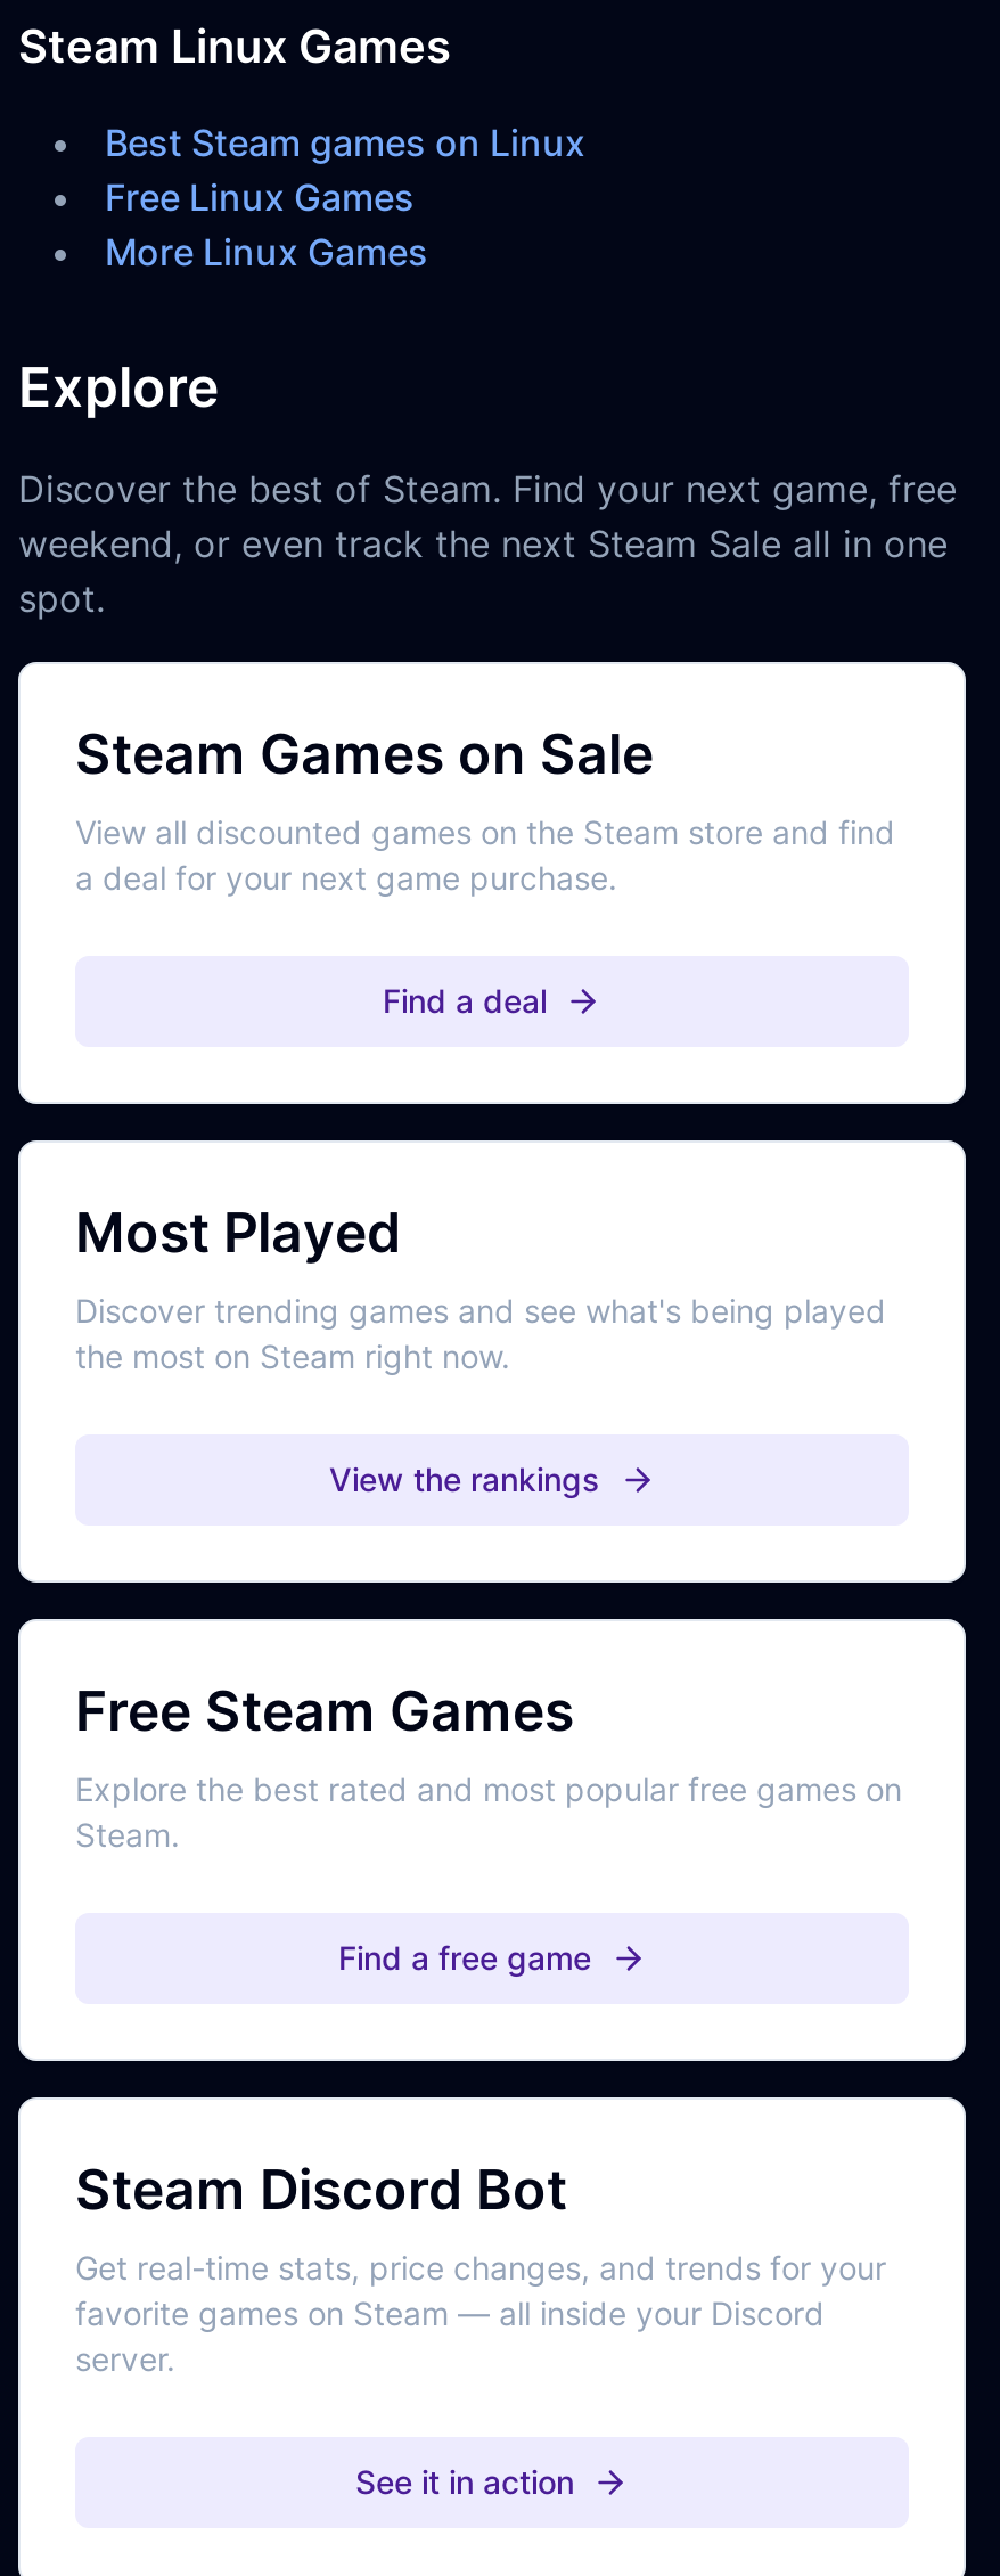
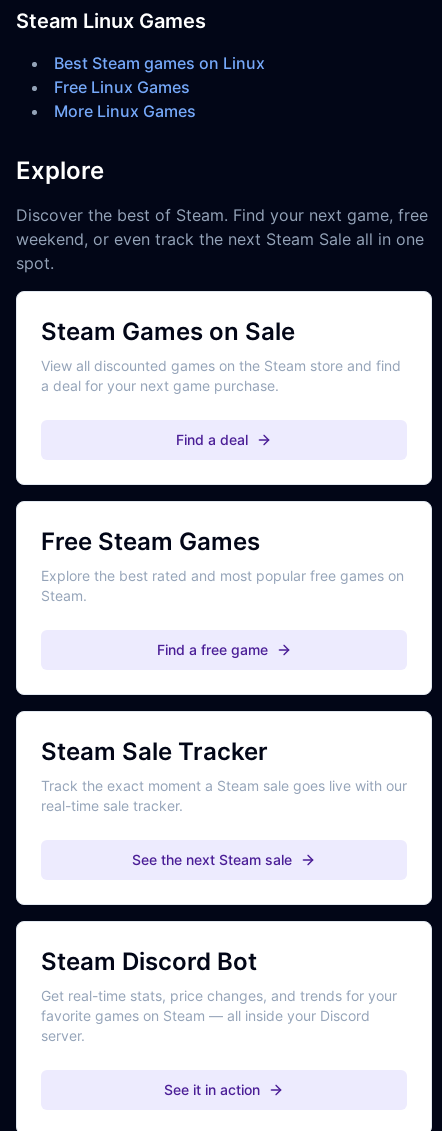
[75,1199,886,1497] Most Played | Discover trending games and see what's being played | the most on Steam right now. | View the rankings -> none
moved [75,1677,902,1976] -> [41,527,404,658]: Free Steam Games | Explore the best rated and most popular free games on | Steam. | Find a free game
none -> [41,737,407,868] Steam Sale Tracker | Track the exact moment a Steam sale goes live with our | real-time sale tracker. | See the next Steam sale

